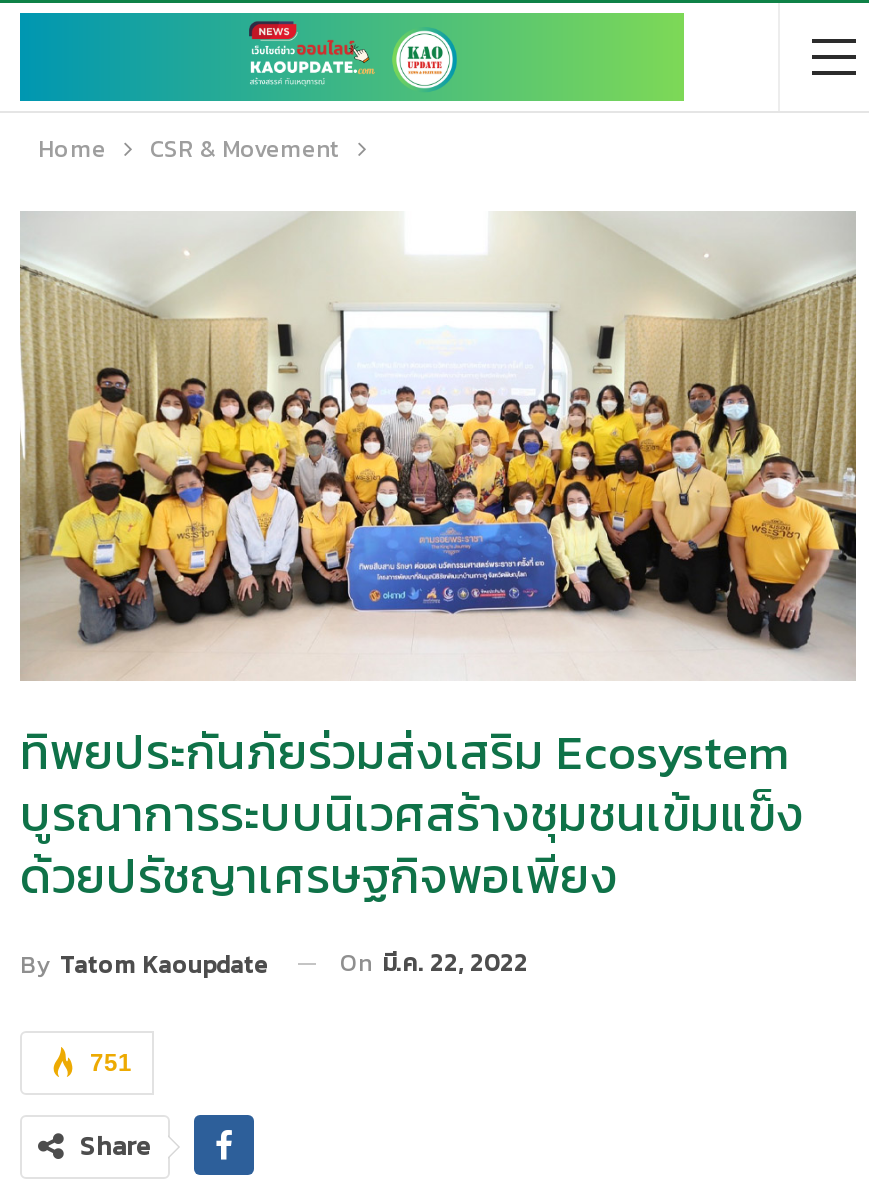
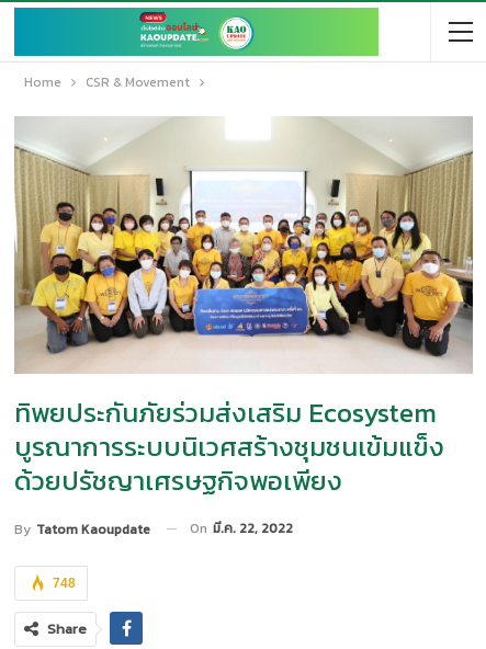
[90,1049,132,1077] 751 -> [53,575,76,591] 748

